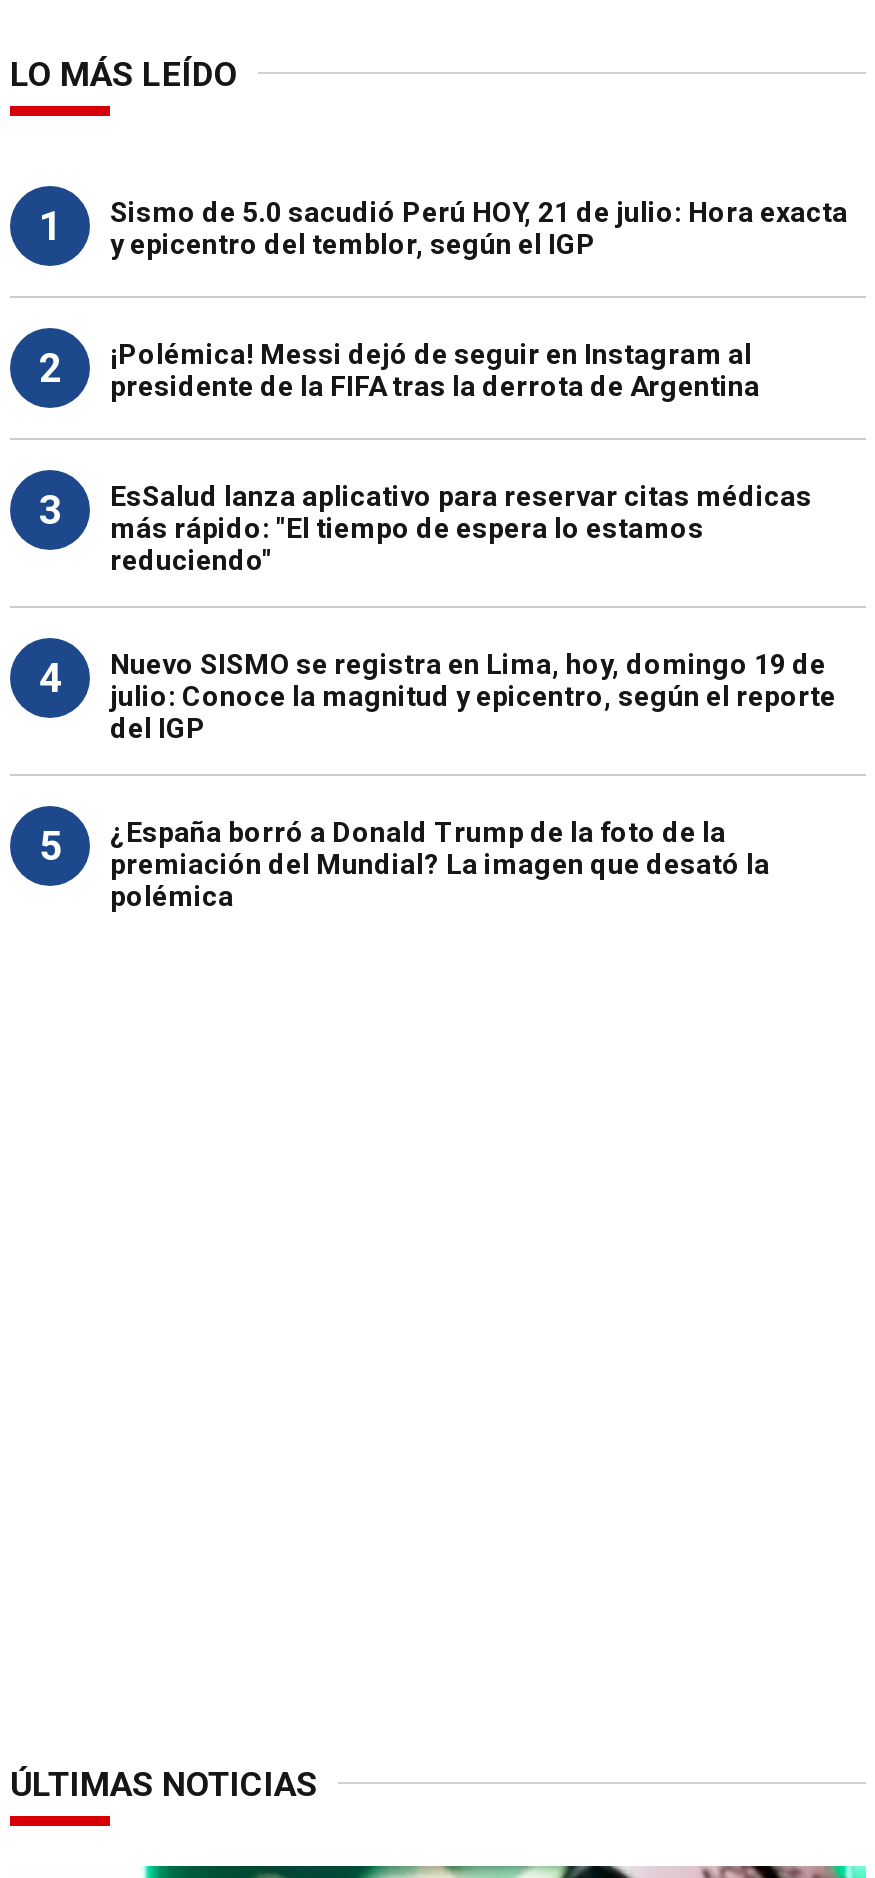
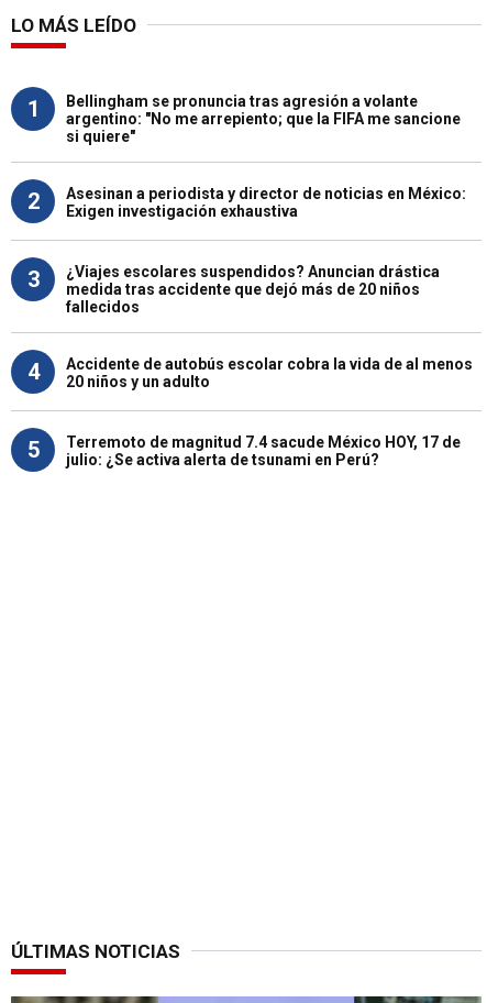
[110,195,848,259] Sismo de 5.0 sacudió Perú HOY, 21 de julio: Hora exacta | y epicentro del temblor, según el IGP -> [66,92,461,145] Bellingham se pronuncia tras agresión a volante | argentino: "No me arrepiento; que la FIFA me sancione | si quiere"
[110,337,760,401] ¡Polémica! Messi dejó de seguir en Instagram al | presidente de la FIFA tras la derrota de Argentina -> [66,184,466,220] Asesinan a periodista y director de noticias en México: | Exigen investigación exhaustiva
[110,479,812,575] EsSalud lanza aplicativo para reservar citas médicas | más rápido: "El tiempo de espera lo estamos | reduciendo" -> [66,262,440,315] ¿Viajes escolares suspendidos? Anuncian drástica | medida tras accidente que dejó más de 20 niños | fallecidos
[110,647,836,743] Nuevo SISMO se registra en Lima, hoy, domingo 19 de | julio: Conoce la magnitud y epicentro, según el reporte | del IGP -> [66,355,473,390] Accidente de autobús escolar cobra la vida de al menos | 20 niños y un adulto
[110,815,770,911] ¿España borró a Donald Trump de la foto de la | premiación del Mundial? La imagen que desató la | polémica -> [66,433,461,468] Terremoto de magnitud 7.4 sacude México HOY, 17 de | julio: ¿Se activa alerta de tsunami en Perú?

